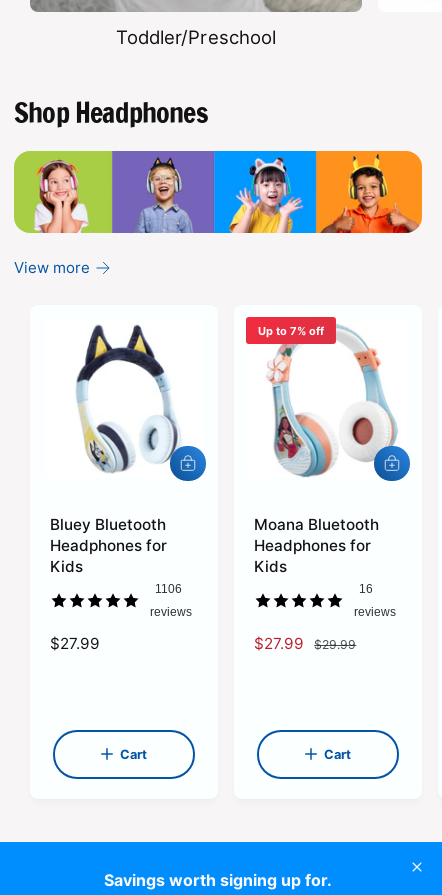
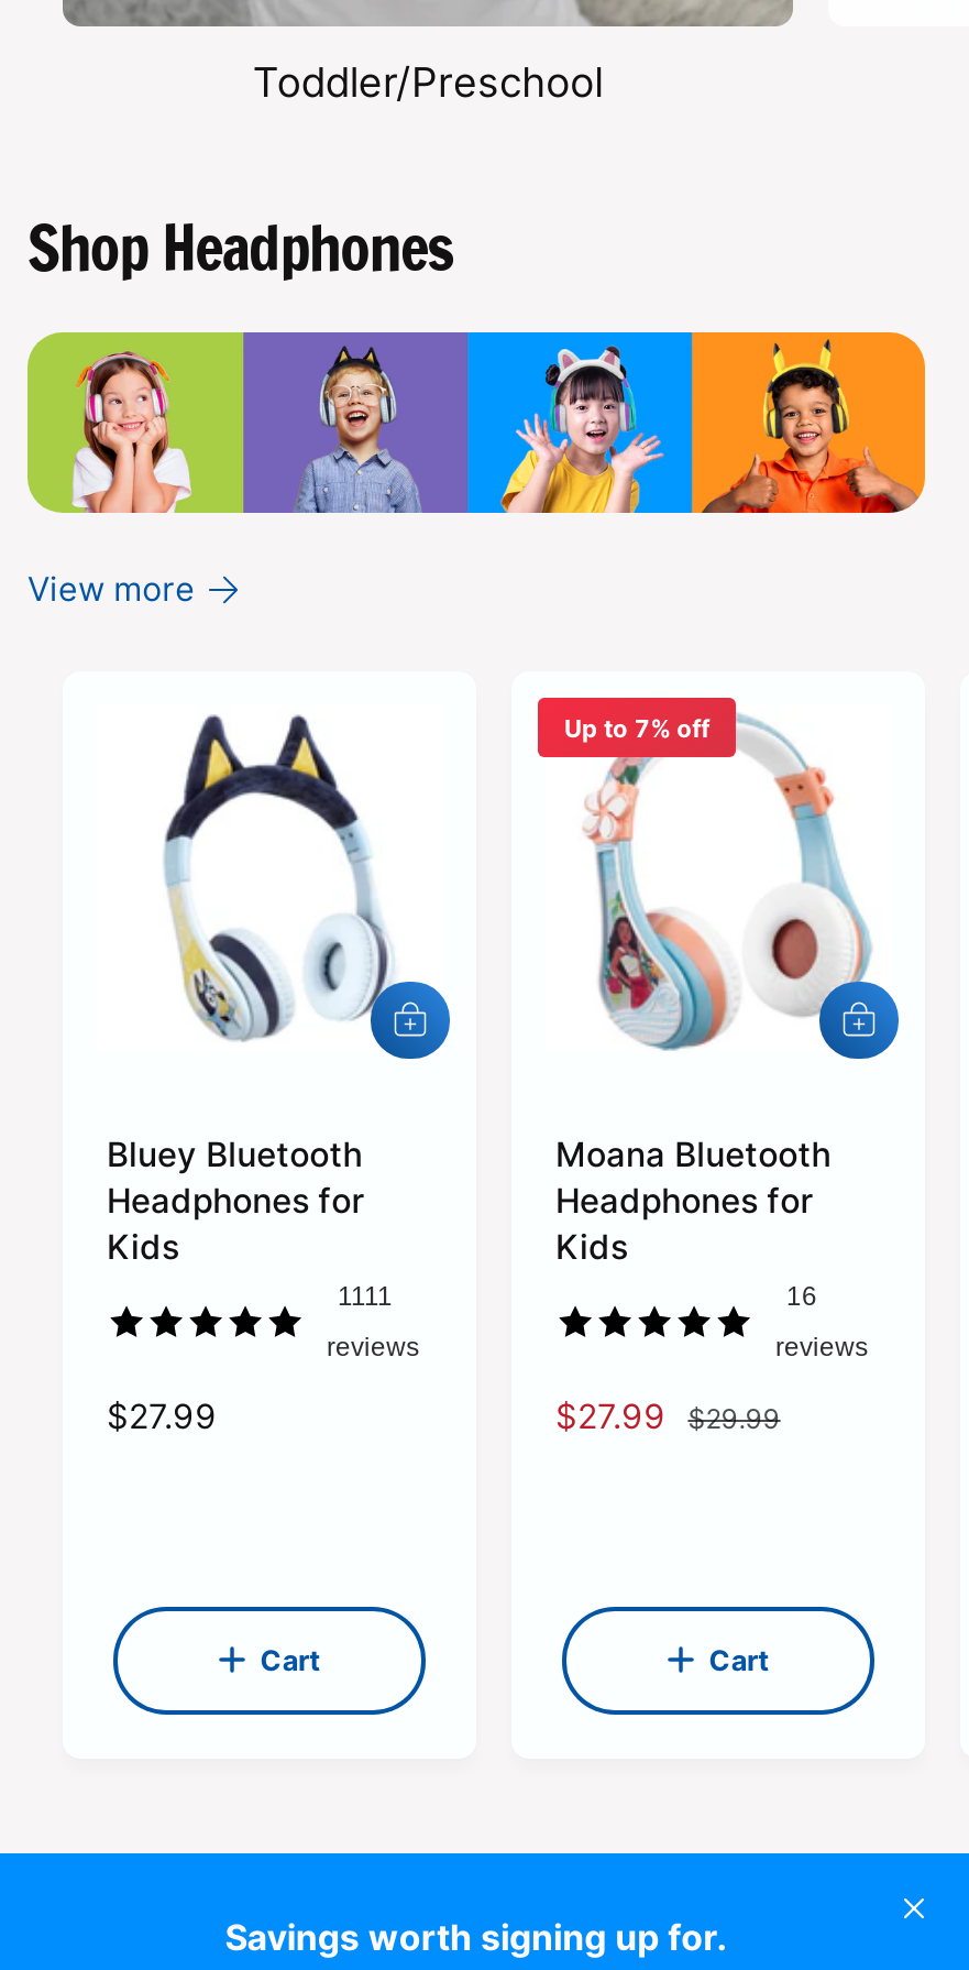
[155,582,182,596] 1106 -> [338,1280,393,1311] 1111

